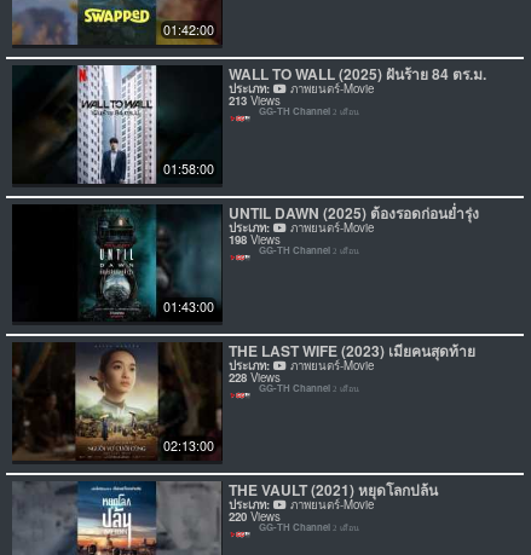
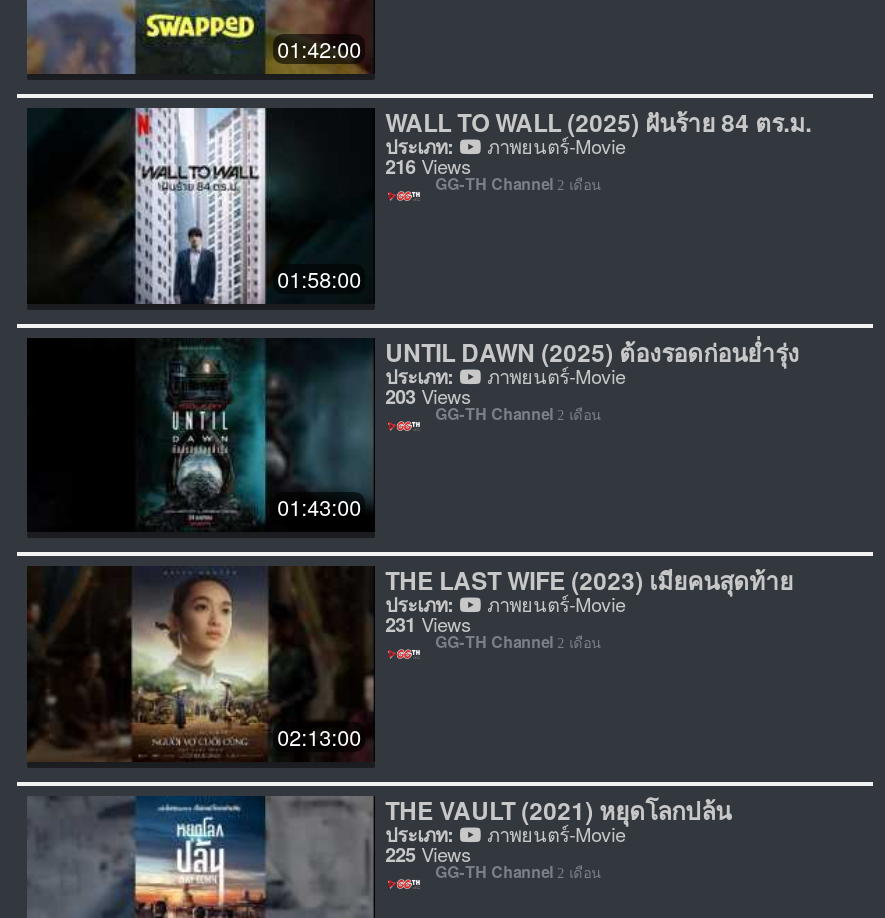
[229,92,281,109] 213Views -> [385,153,471,181] 216Views
[229,231,281,248] 198Views -> [385,382,471,410] 203Views
[229,369,281,386] 228Views -> [385,611,471,639] 231Views
[229,508,281,525] 220Views -> [385,840,471,868] 225Views

